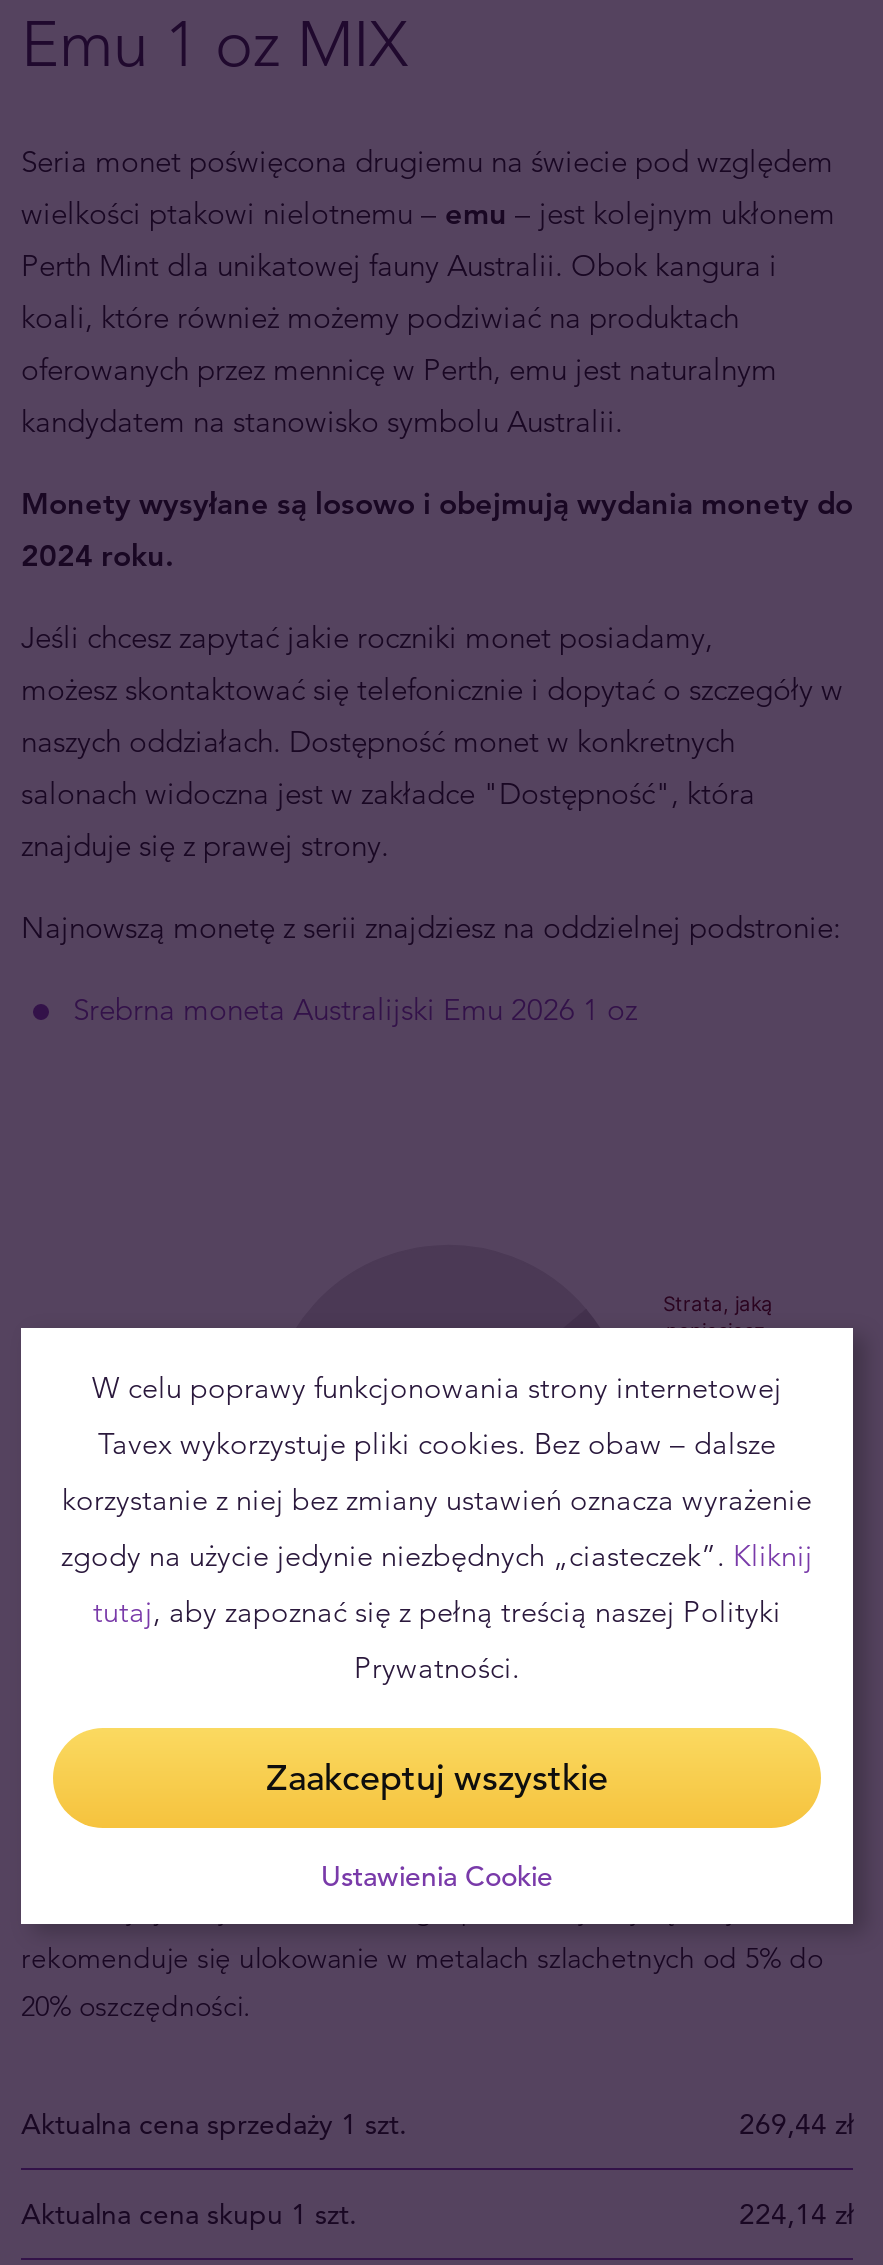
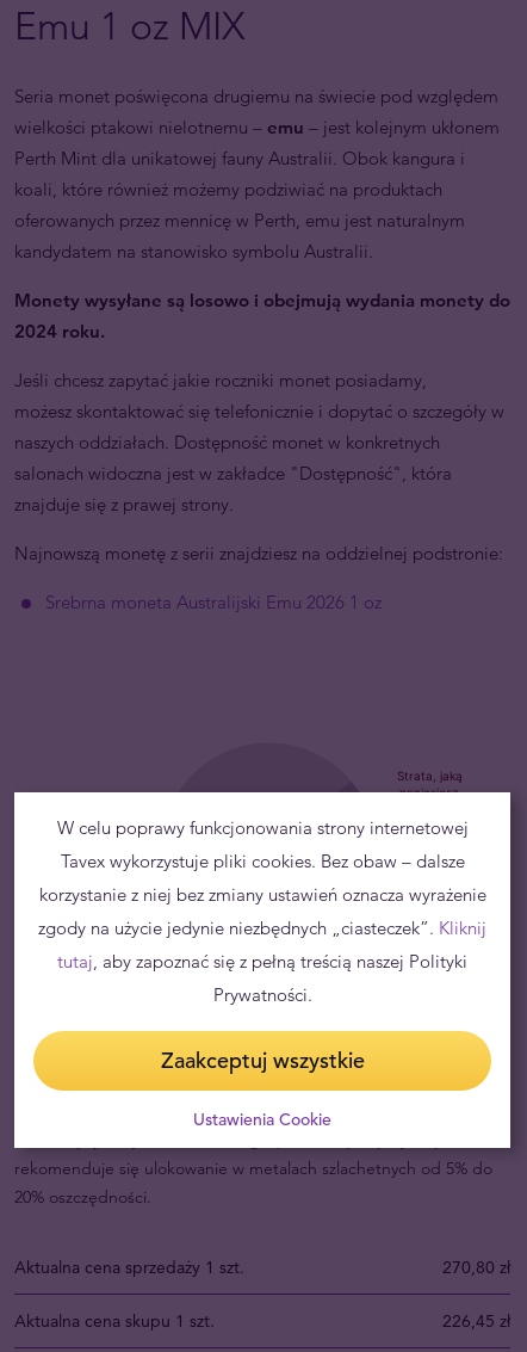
[739,2106,853,2142] 269,44 zł -> [442,1257,510,1278] 270,80 zł
[739,2196,853,2232] 224,14 zł -> [442,1310,510,1332] 226,45 zł

